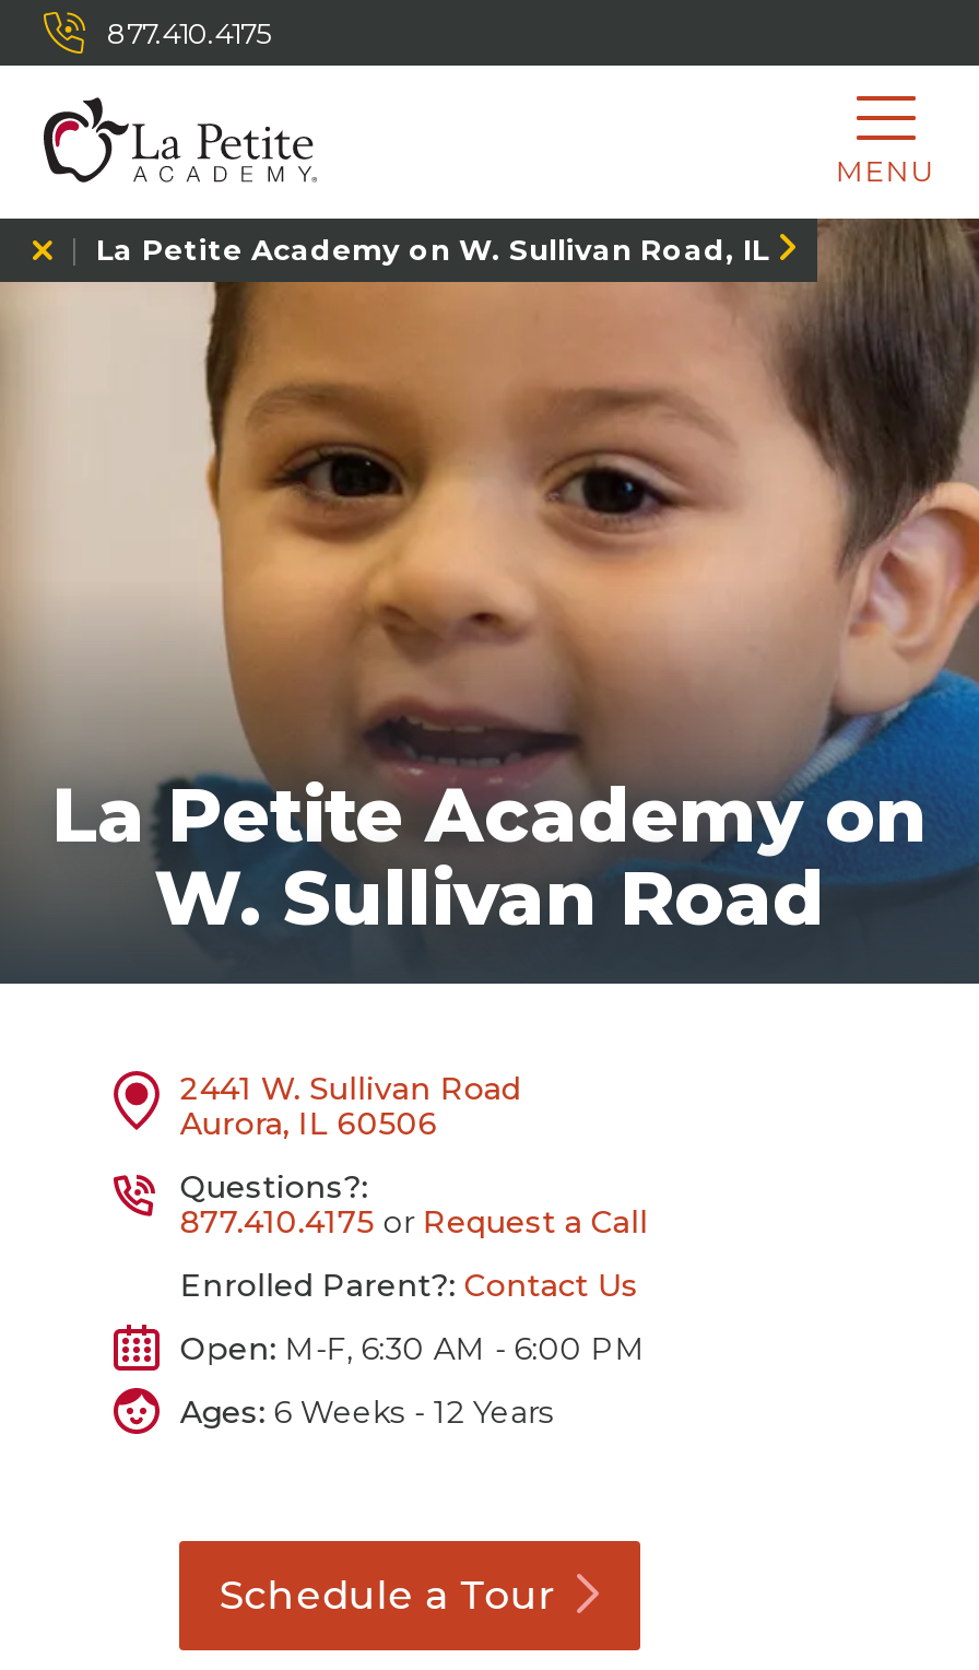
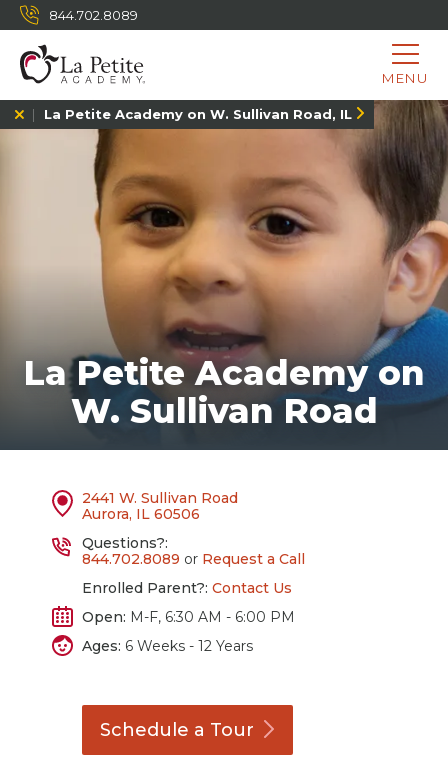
[107,15,271,50] 877.410.4175 -> [49,7,138,23] 844.702.8089
[180,1202,648,1242] 877.410.4175 or Request a Call -> [82,550,305,568] 844.702.8089 or Request a Call

